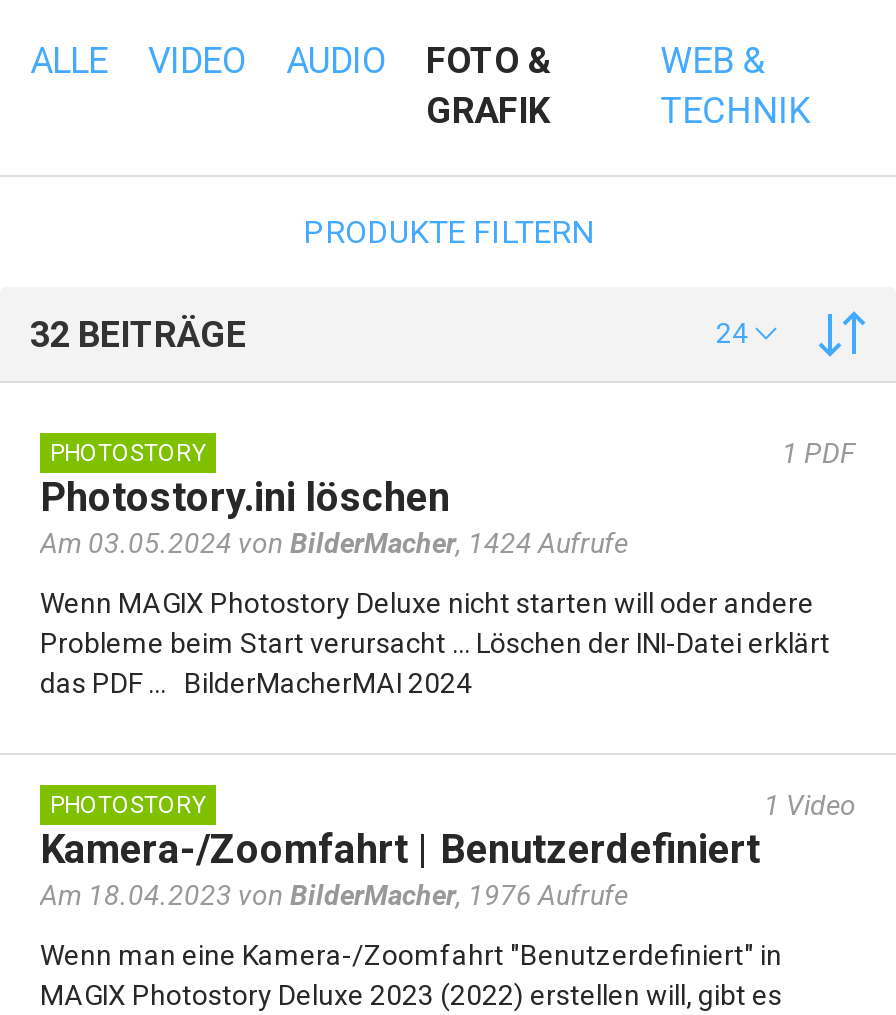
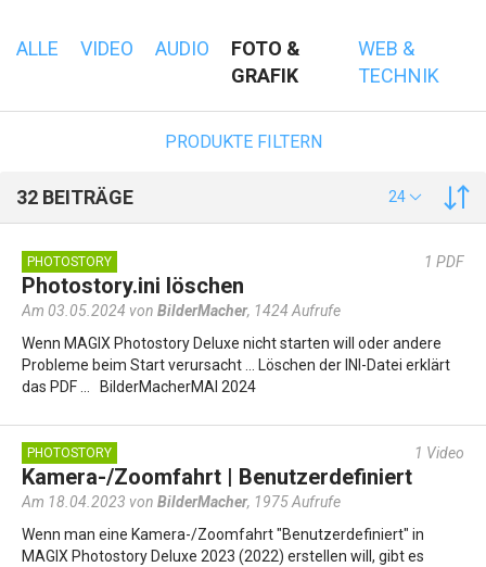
[40,879,628,911] Am 18.04.2023 von BilderMacher, 1976 Aufrufe -> [22,493,341,511] Am 18.04.2023 von BilderMacher, 1975 Aufrufe

